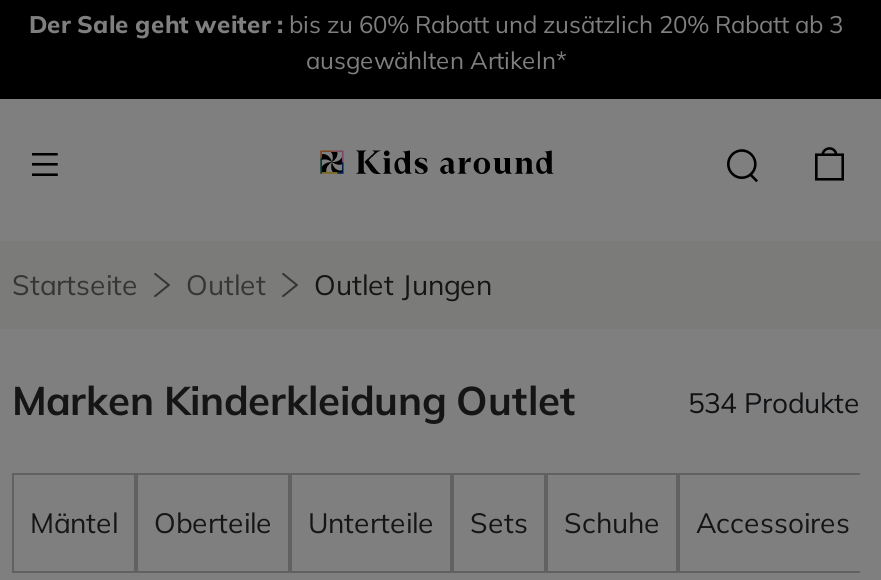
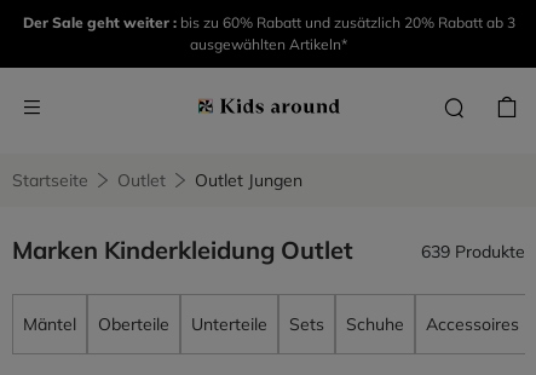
[688,385,860,421] 534 Produkte -> [421,241,525,262] 639 Produkte

